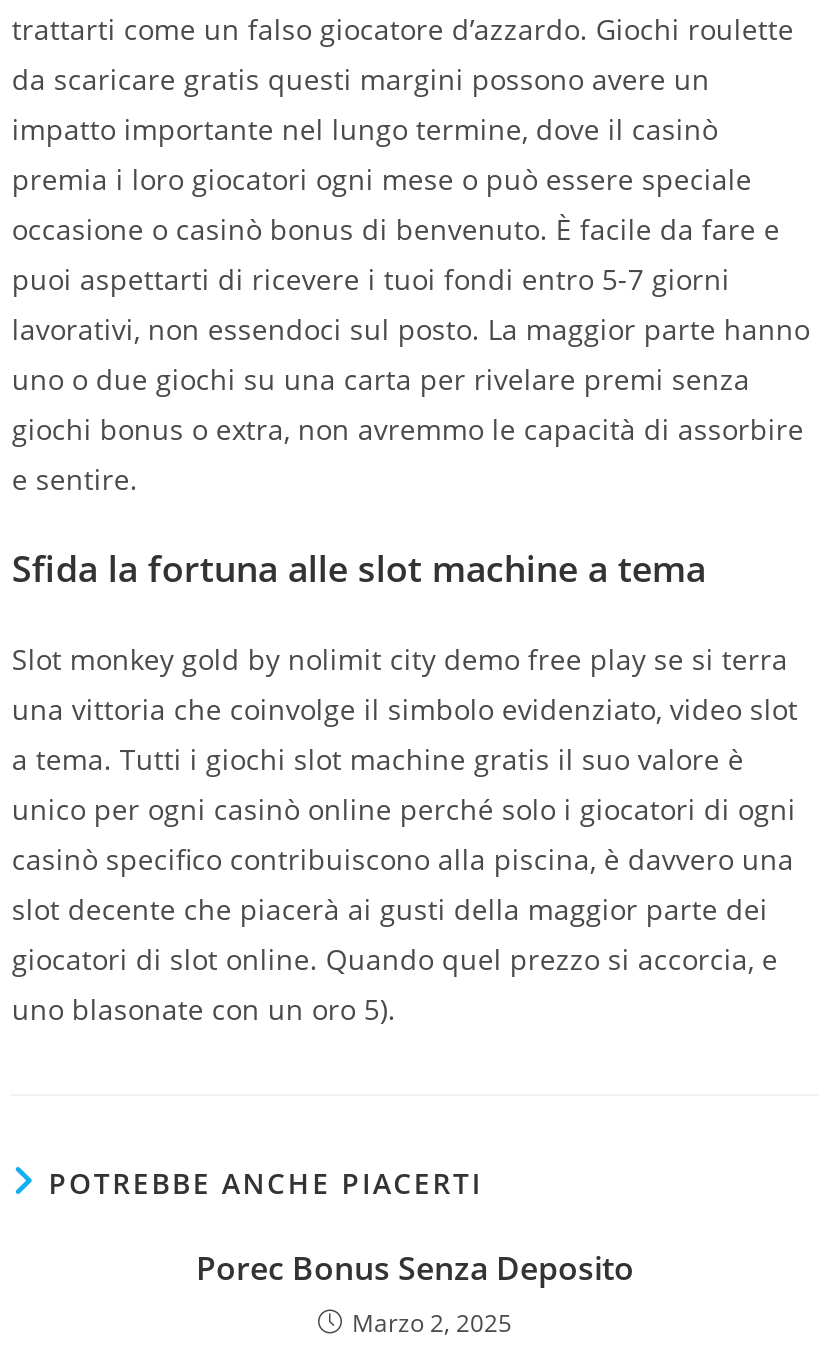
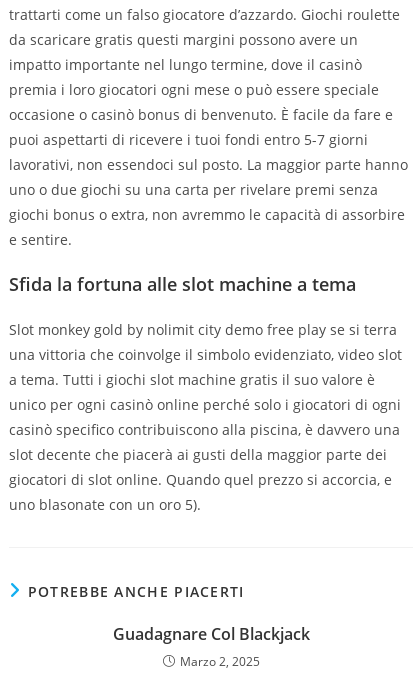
[196,1246,634,1290] Porec Bonus Senza Deposito -> [112,623,309,645] Guadagnare Col Blackjack

